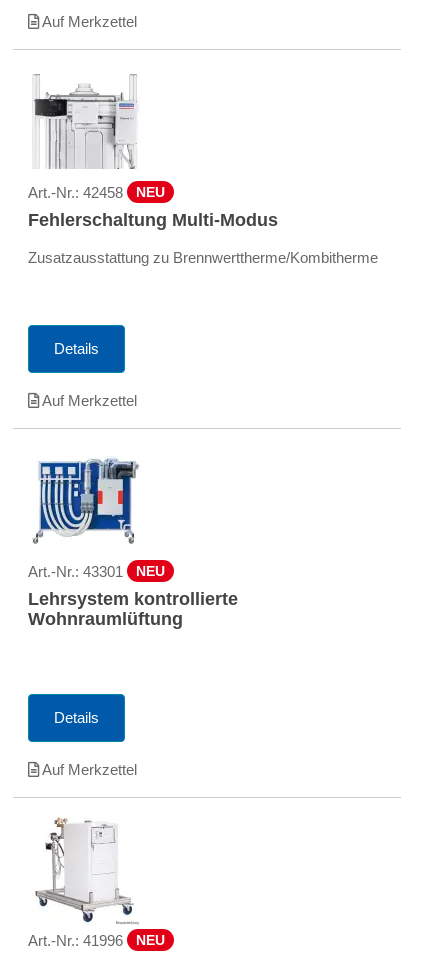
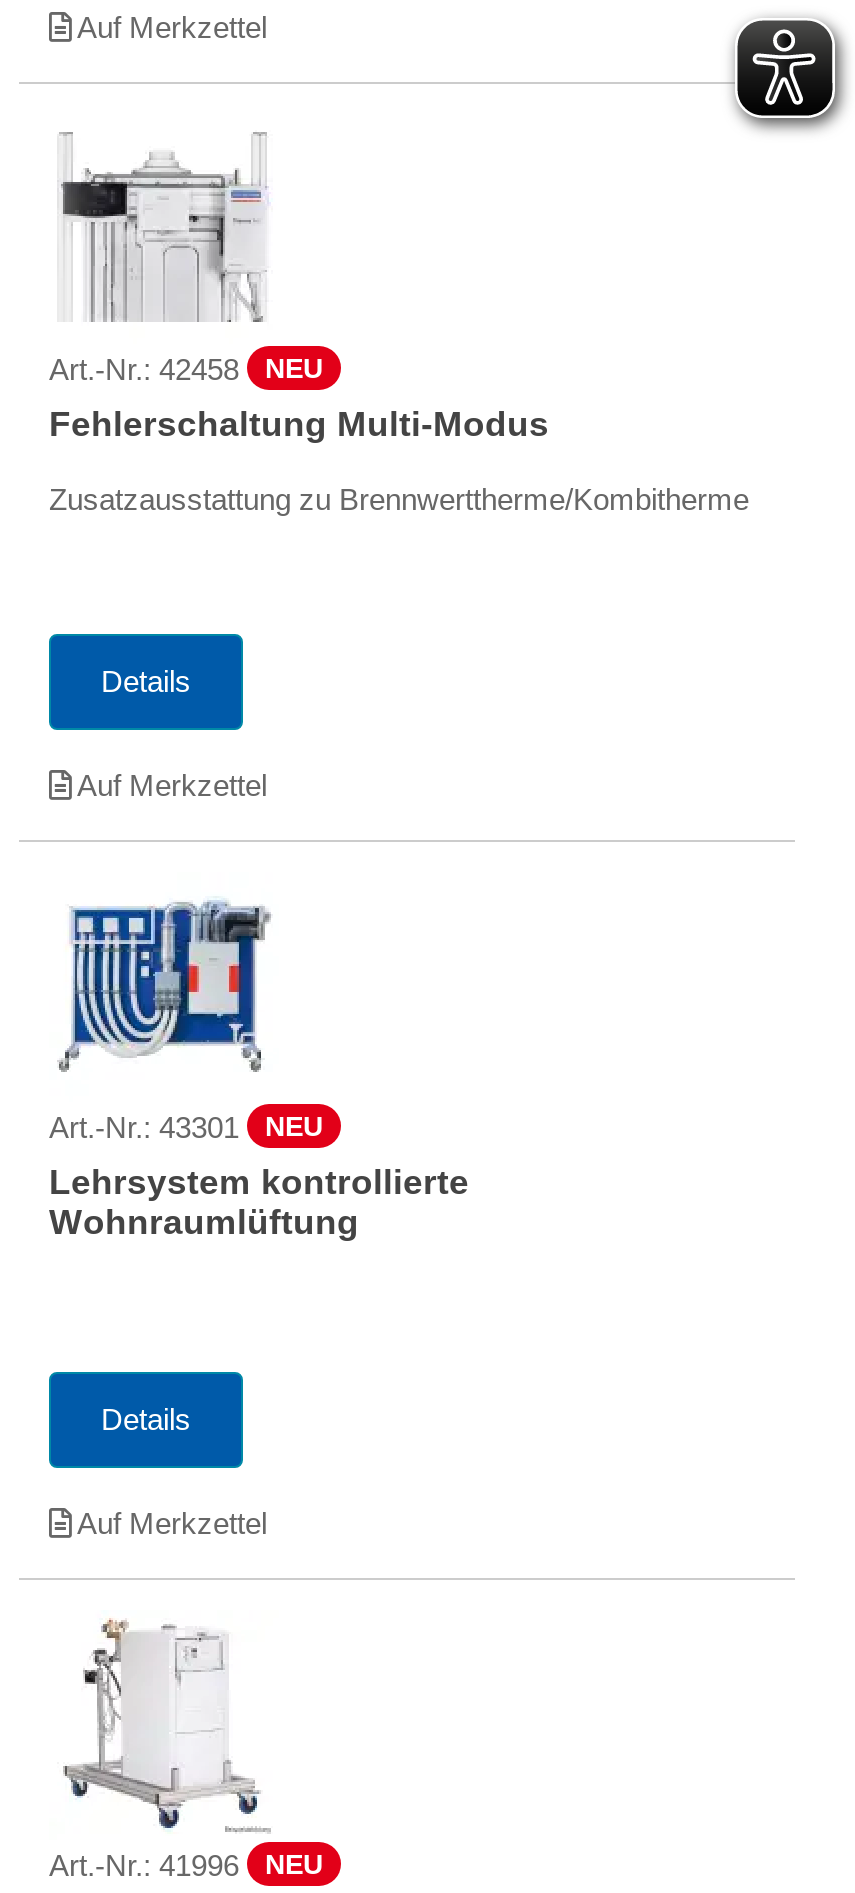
none -> [733,18,847,132] [image]

